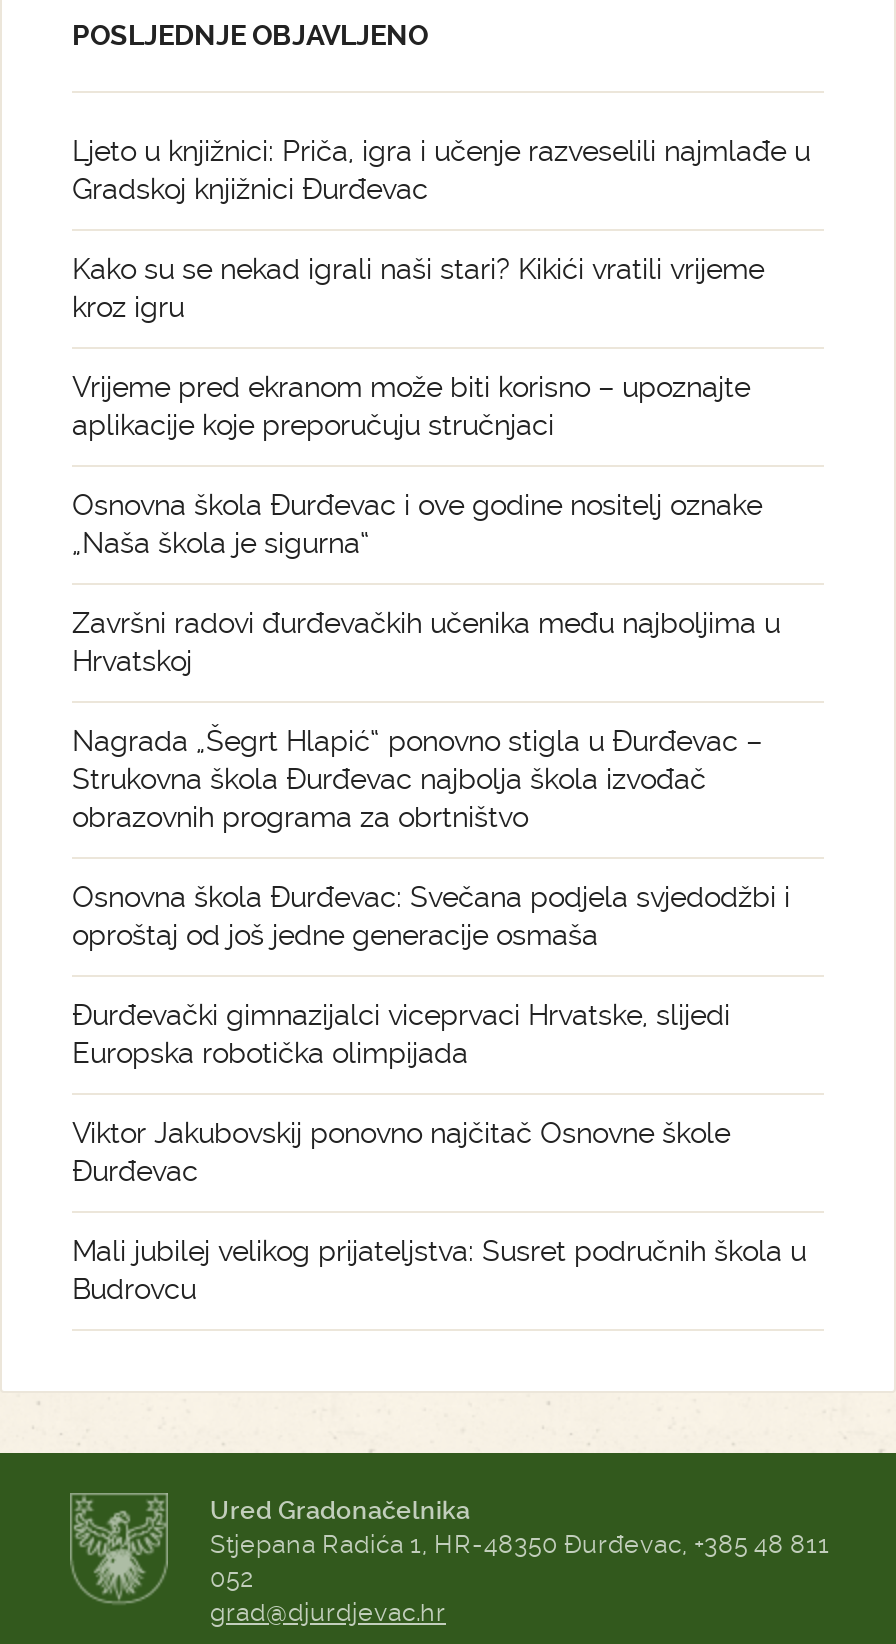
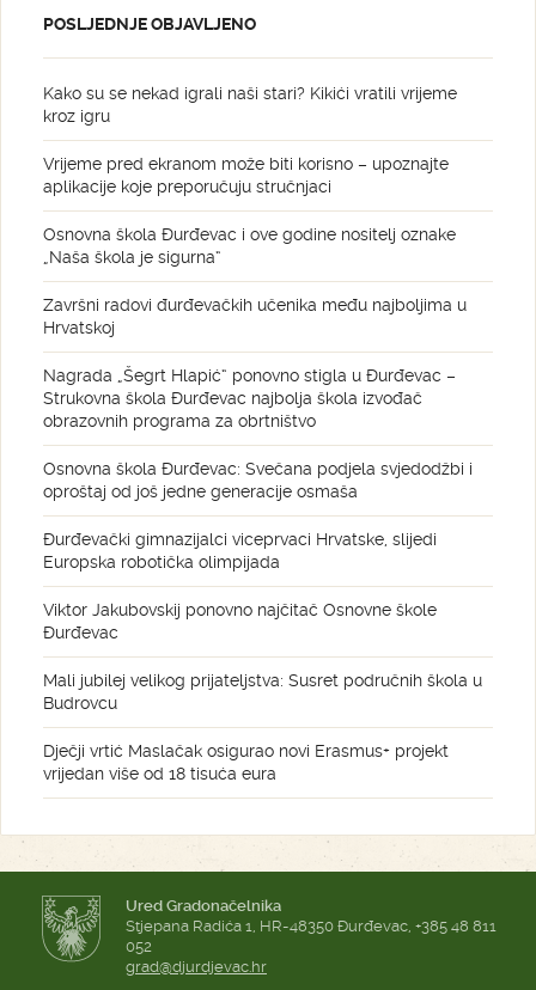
[72,135,810,205] Ljeto u knjižnici: Priča, igra i učenje razveselili najmlađe u | Gradskoj knjižnici Đurđevac -> none
moved [72,253,806,1305] -> [43,84,482,713]: Kako su se nekad igrali naši stari? Kikići vratili vrijeme | kroz igru | Vrijeme pred ekranom može biti korisno – upoznajte | ... | Mali jubilej velikog prijateljstva: Susret područnih škola u | Budrovcu
none -> [43,741,449,783] Dječji vrtić Maslačak osigurao novi Erasmus+ projekt | vrijedan više od 18 tisuća eura

